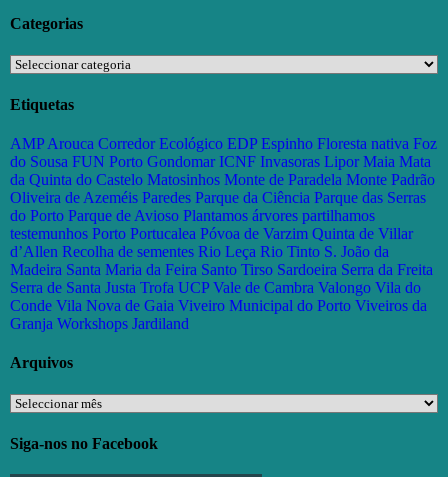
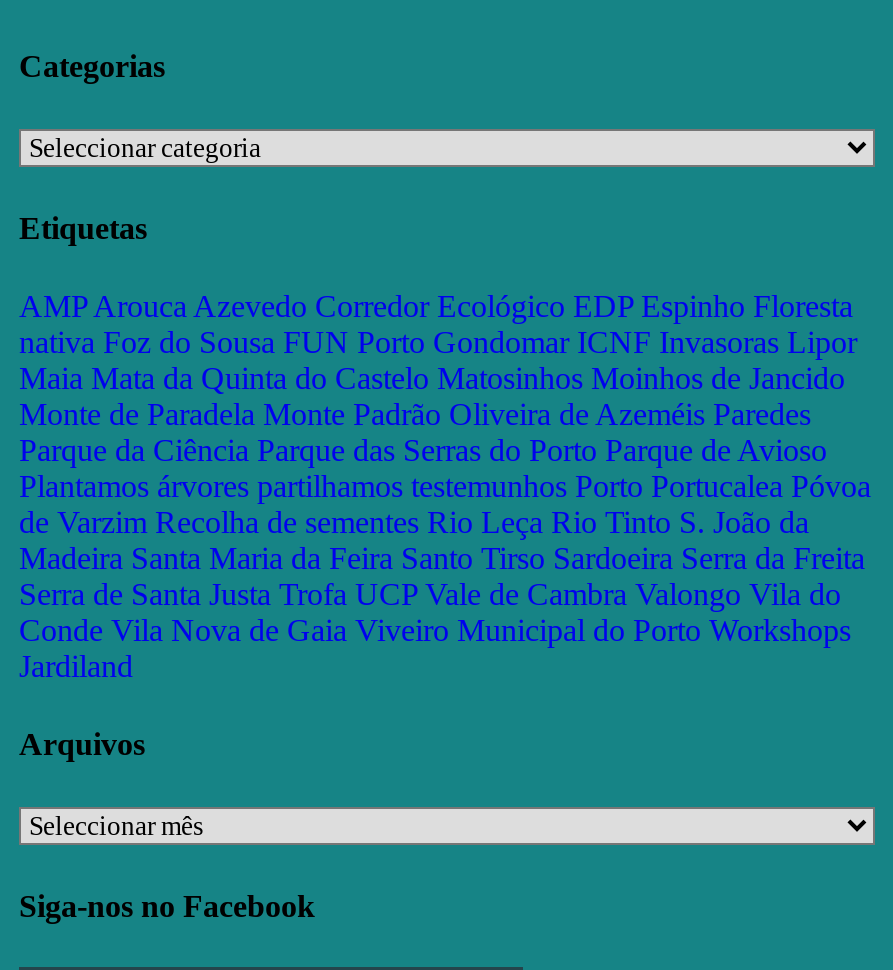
[10,135,437,260] AMP Arouca Corredor Ecológico EDP Espinho Floresta nativa Foz | do Sousa FUN Porto Gondomar ICNF Invasoras Lipor Maia Mata | da Quinta do Castelo Matosinhos Monte de Paradela Monte Padrão | Oliveira de Azeméis Paredes Parque da Ciência Parque das Serras | do Porto Parque de Avioso Plantamos árvores partilhamos | testemunhos Porto Portucalea Póvoa de Varzim Quinta de Villar | d’Allen Recolha de sementes Rio Leça Rio Tinto S. João da -> [19,289,871,539] AMP Arouca Azevedo Corredor Ecológico EDP Espinho Floresta | nativa Foz do Sousa FUN Porto Gondomar ICNF Invasoras Lipor | Maia Mata da Quinta do Castelo Matosinhos Moinhos de Jancido | Monte de Paradela Monte Padrão Oliveira de Azeméis Paredes | Parque da Ciência Parque das Serras do Porto Parque de Avioso | Plantamos árvores partilhamos testemunhos Porto Portucalea Póvoa | de Varzim Recolha de sementes Rio Leça Rio Tinto S. João da
[10,297,427,332] Conde Vila Nova de Gaia Viveiro Municipal do Porto Viveiros da | Granja Workshops Jardiland -> [19,613,851,683] Conde Vila Nova de Gaia Viveiro Municipal do Porto Workshops | Jardiland

